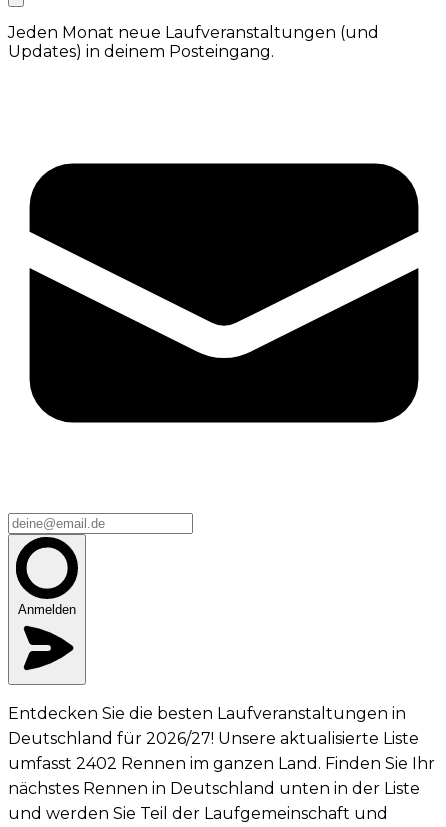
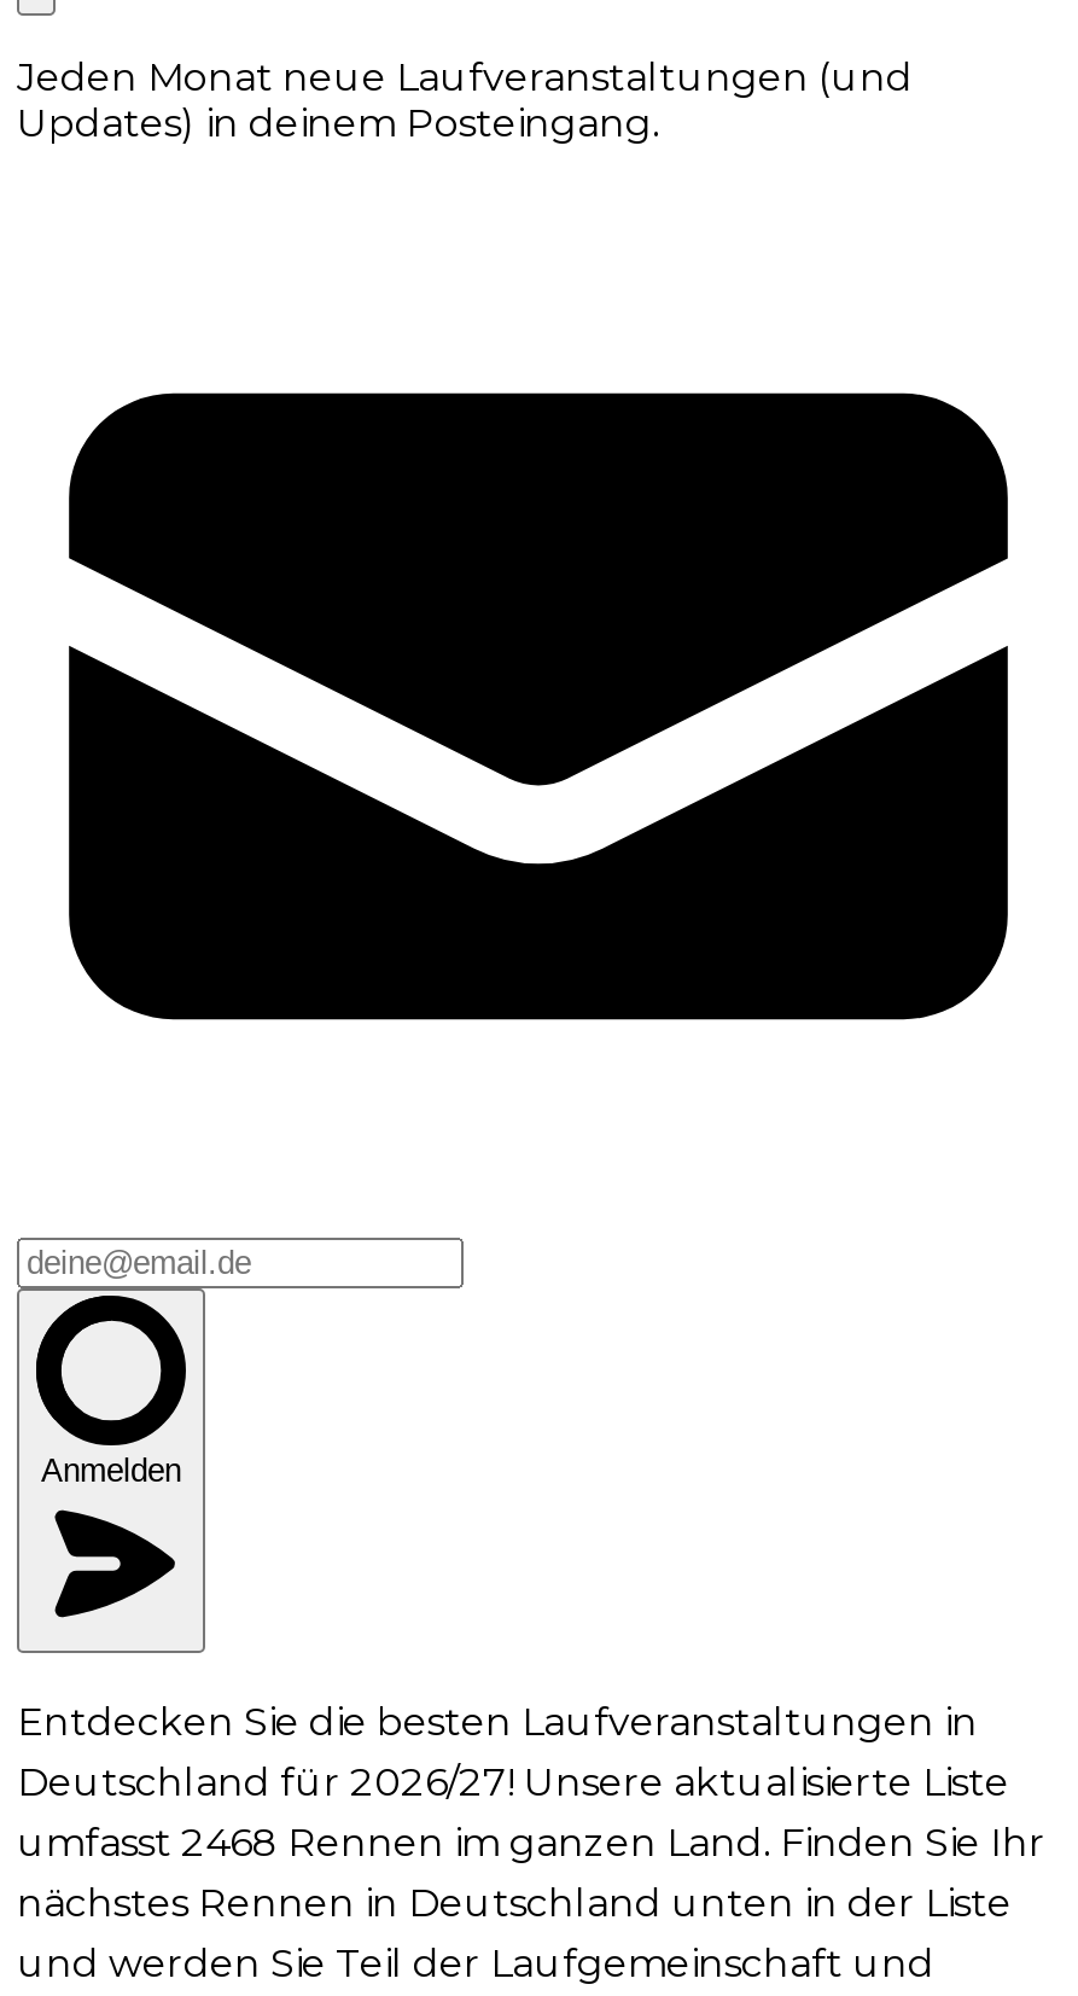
[8,753,435,772] umfasst 2402 Rennen im ganzen Land. Finden Sie Ihr -> [17,1818,1045,1864] umfasst 2468 Rennen im ganzen Land. Finden Sie Ihr

